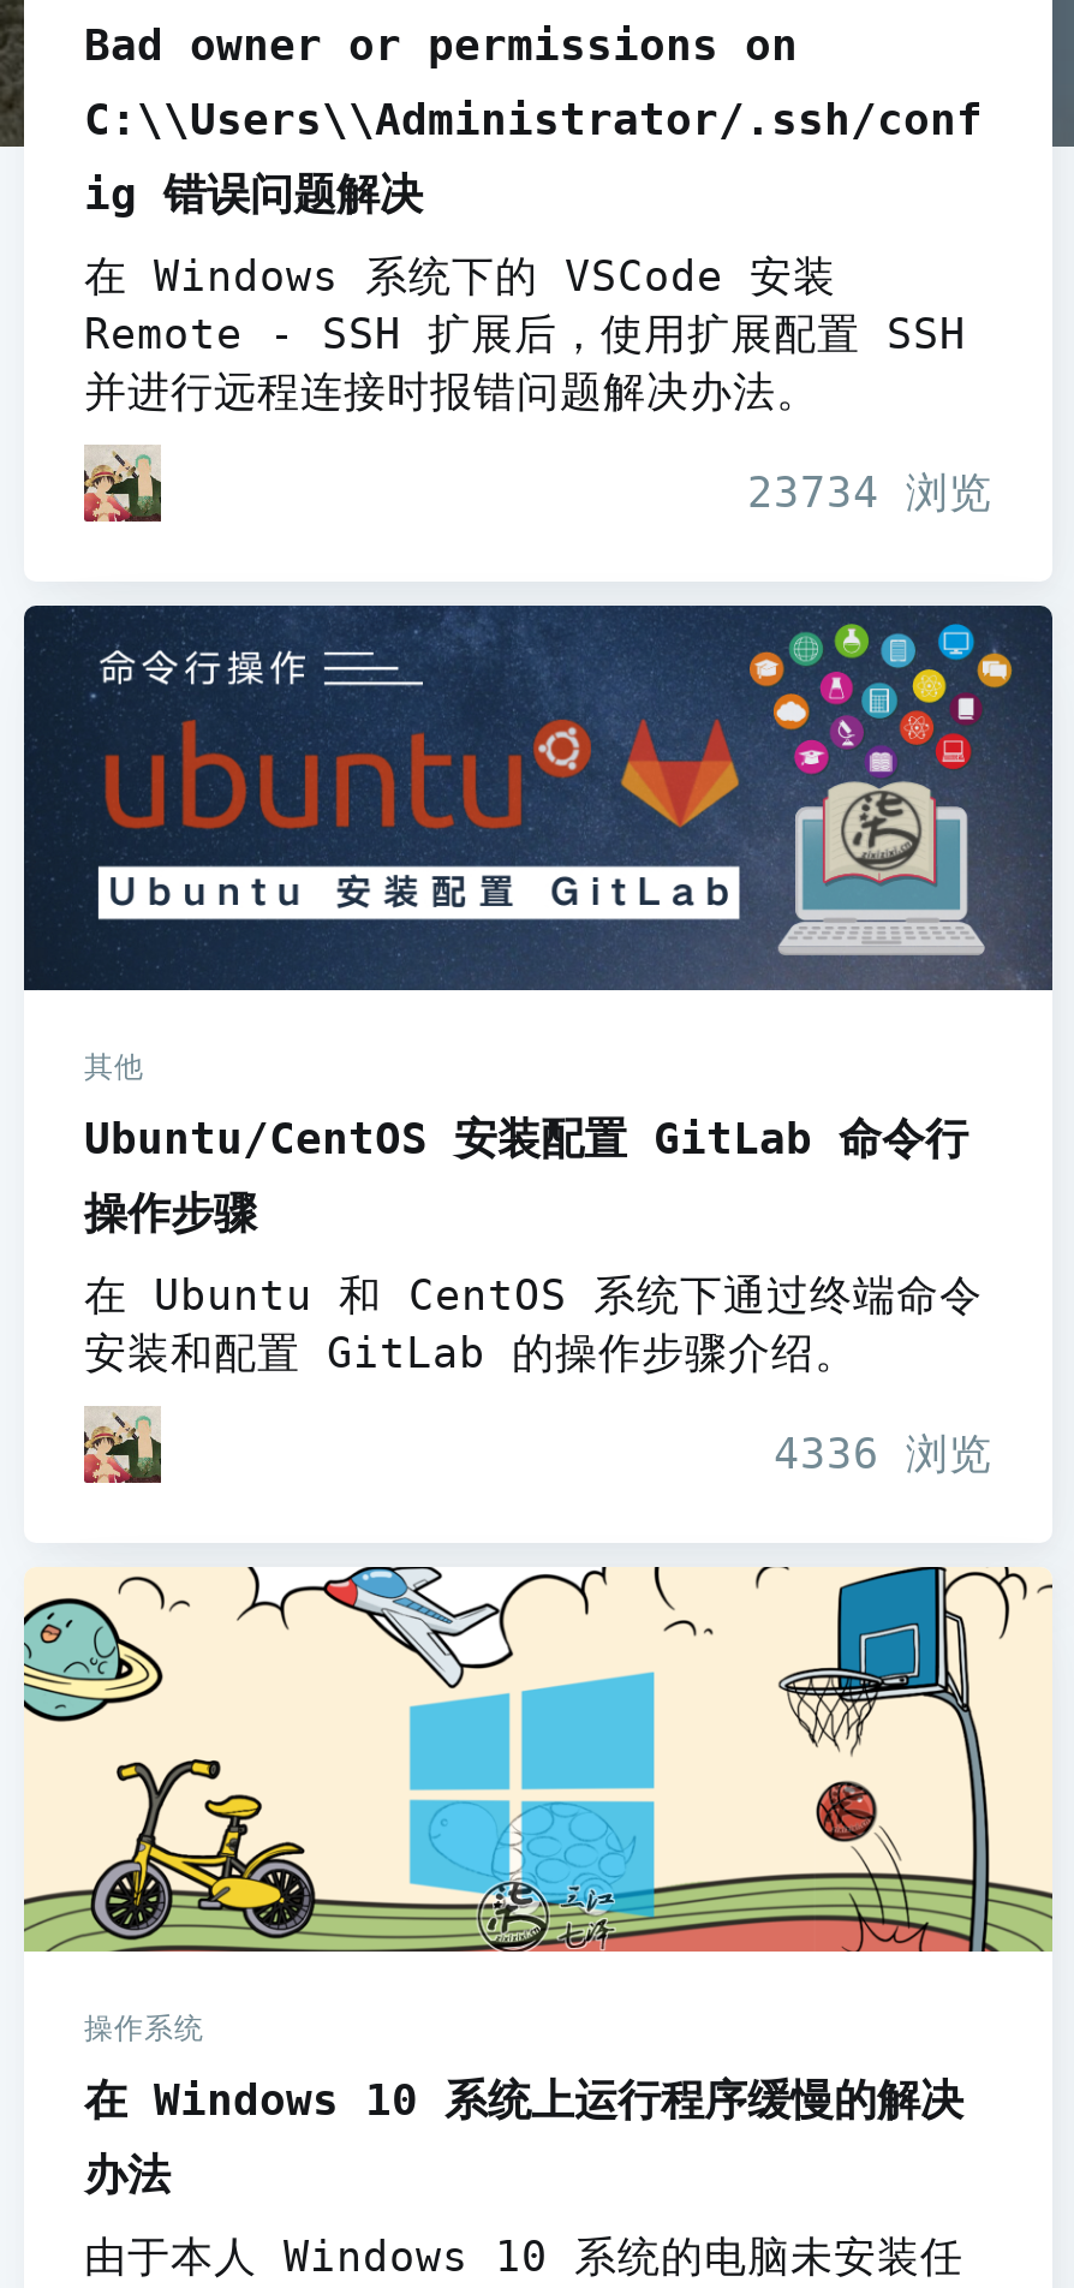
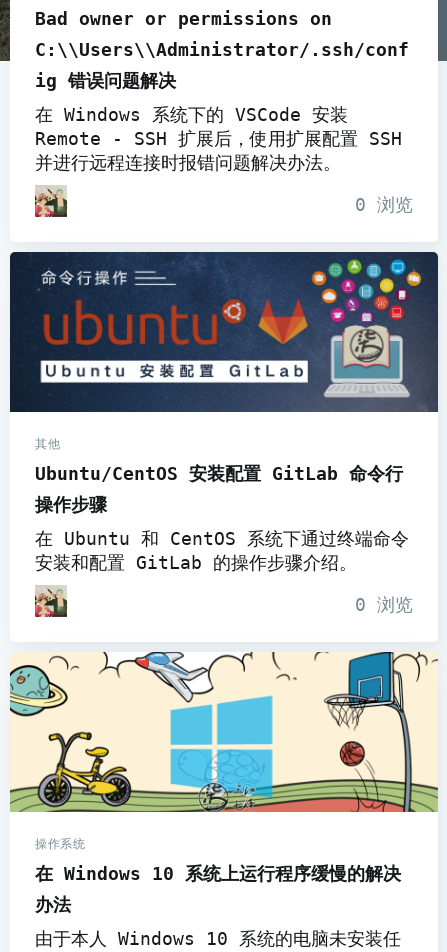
[747,469,992,517] 23734浏览 -> [355,195,413,215] 0浏览
[774,1430,992,1478] 4336浏览 -> [355,595,413,615] 0浏览

